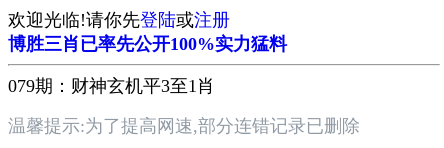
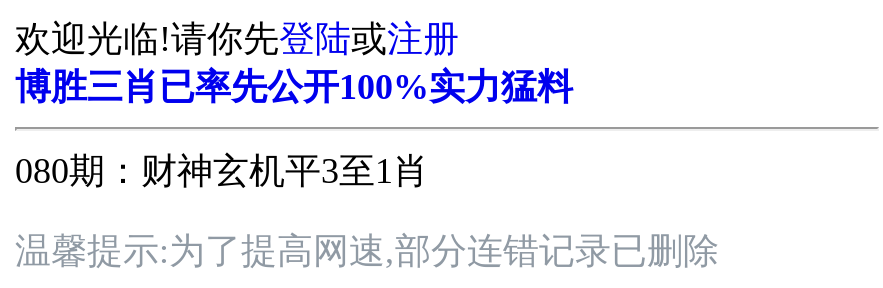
[8,76,215,96] 079期：财神玄机平3至1肖 -> [15,151,429,191] 080期：财神玄机平3至1肖

